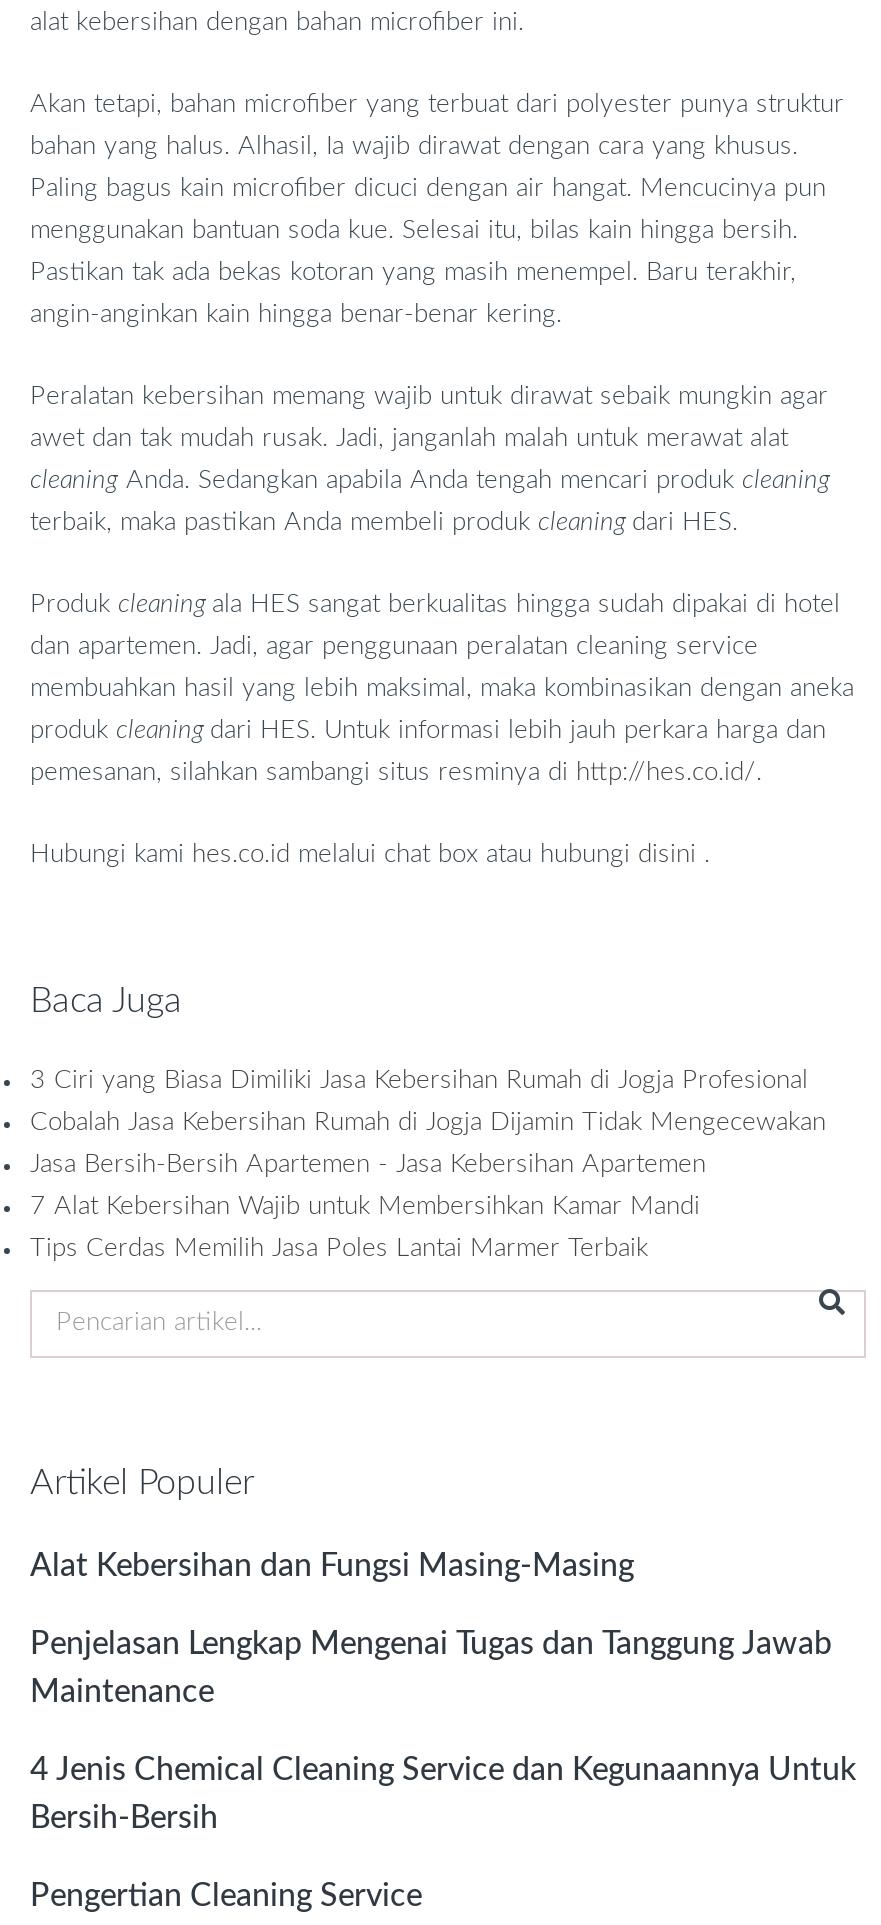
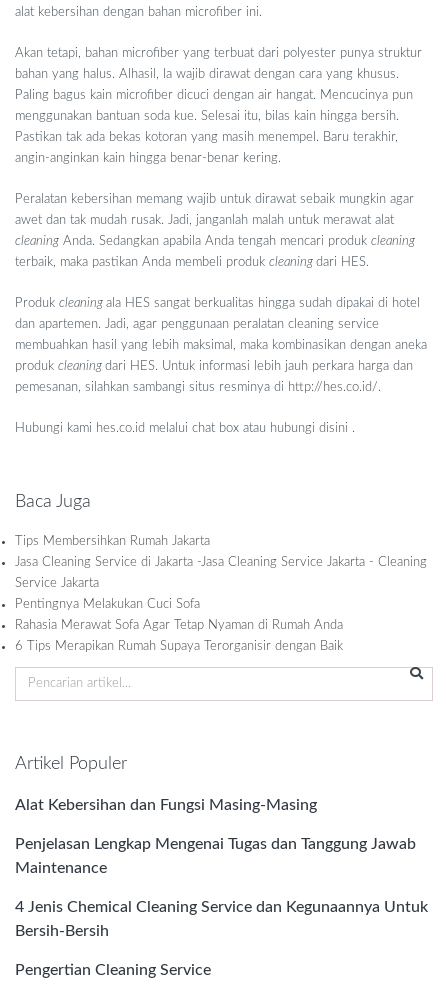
[30,1068,826,1262] 3 Ciri yang Biasa Dimiliki Jasa Kebersihan Rumah di Jogja Profesional | Cobalah Jasa Kebersihan Rumah di Jogja Dijamin Tidak Mengecewakan | Jasa Bersih-Bersih Apartemen - Jasa Kebersihan Apartemen | 7 Alat Kebersihan Wajib untuk Membersihkan Kamar Mandi | Tips Cerdas Memilih Jasa Poles Lantai Marmer Terbaik -> [15,535,427,653] Tips Membersihkan Rumah Jakarta | Jasa Cleaning Service di Jakarta -Jasa Cleaning Service Jakarta - Cleaning | Service Jakarta | Pentingnya Melakukan Cuci Sofa | Rahasia Merawat Sofa Agar Tetap Nyaman di Rumah Anda | 6 Tips Merapikan Rumah Supaya Terorganisir dengan Baik

